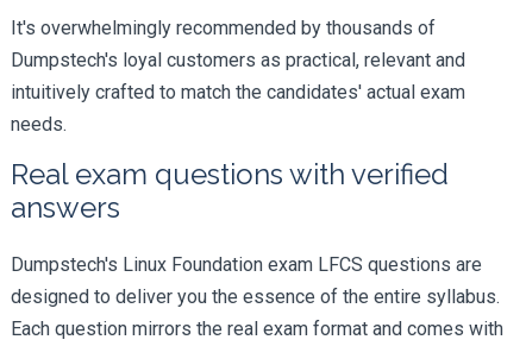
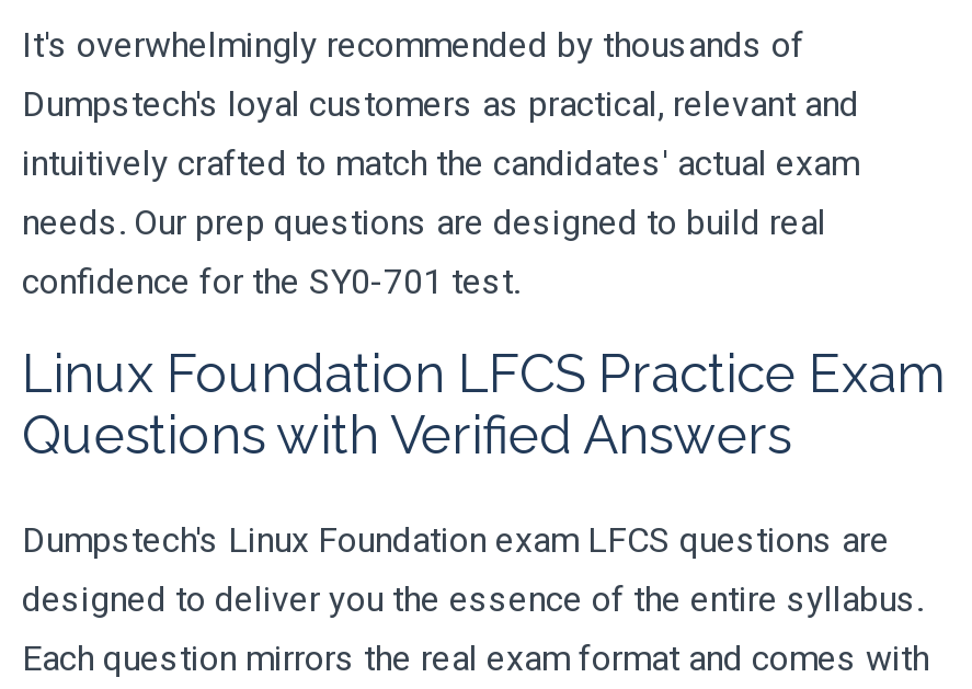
[11,112,67,135] needs. -> [22,201,826,301] needs. Our prep questions are designed to build real | confidence for the SY0-701 test.
[11,156,449,224] Real exam questions with verified | answers -> [22,341,945,466] Linux Foundation LFCS Practice Exam | Questions with Verified Answers

